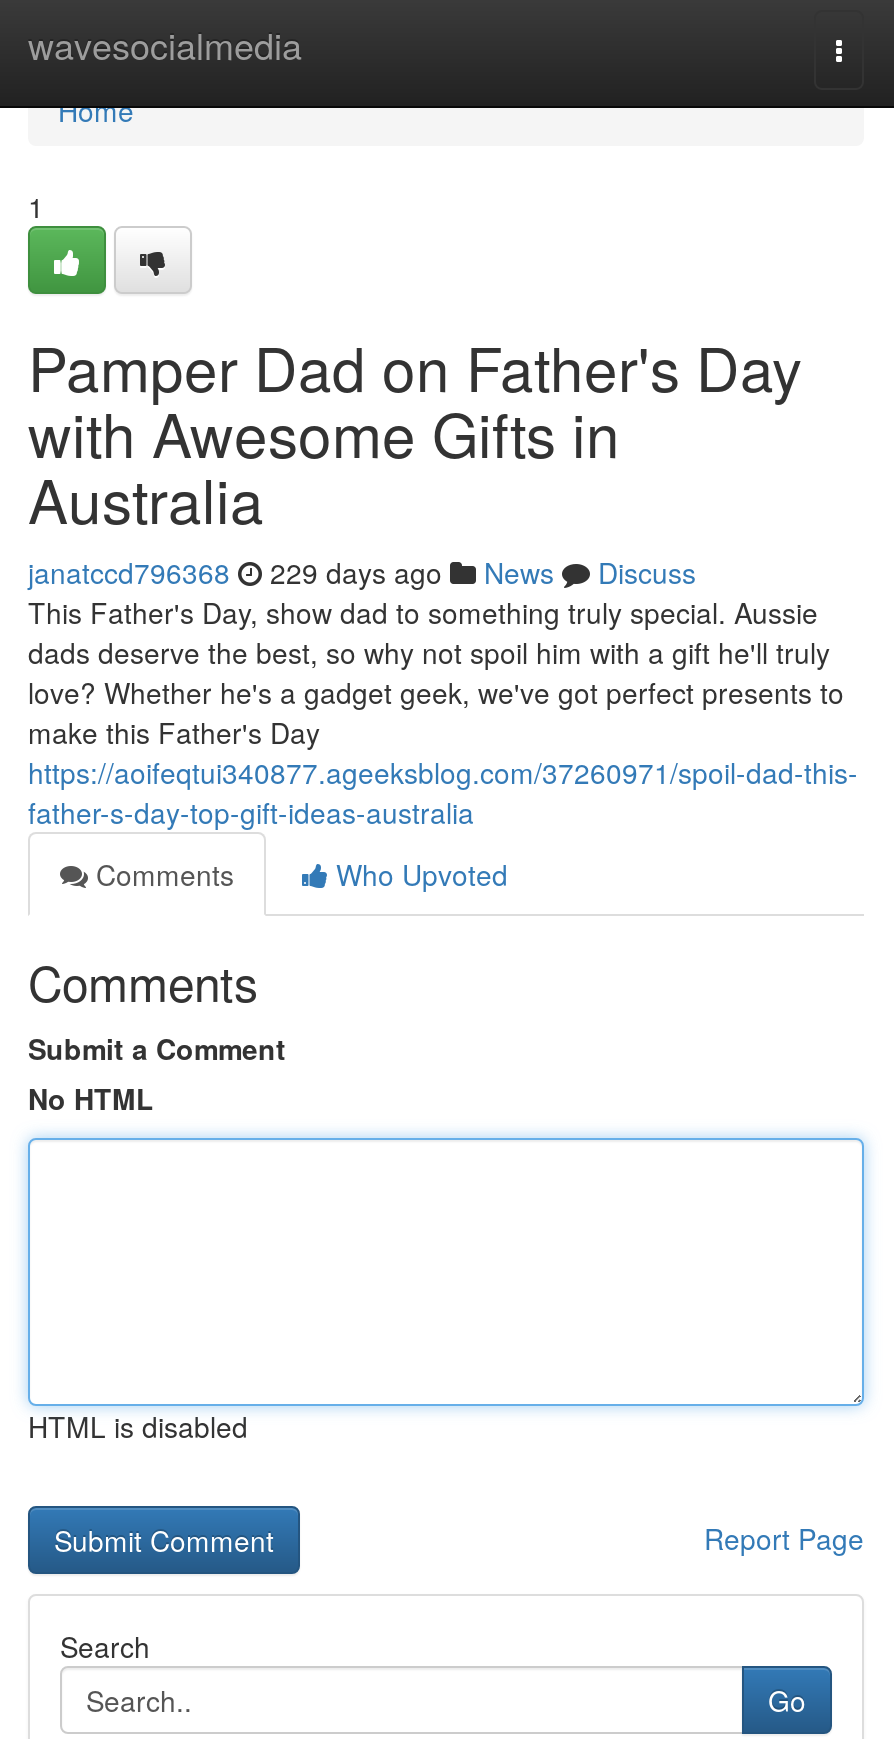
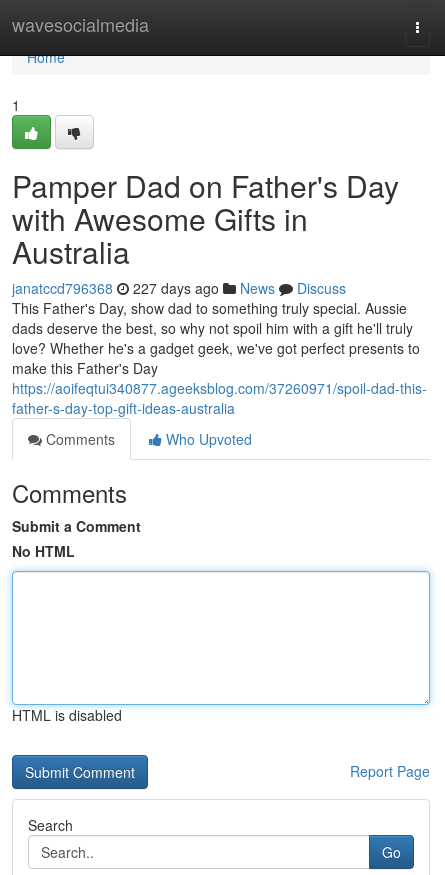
[28,552,696,592] janatccd796368 229 days ago News Discuss -> [12,278,346,298] janatccd796368 227 days ago News Discuss

